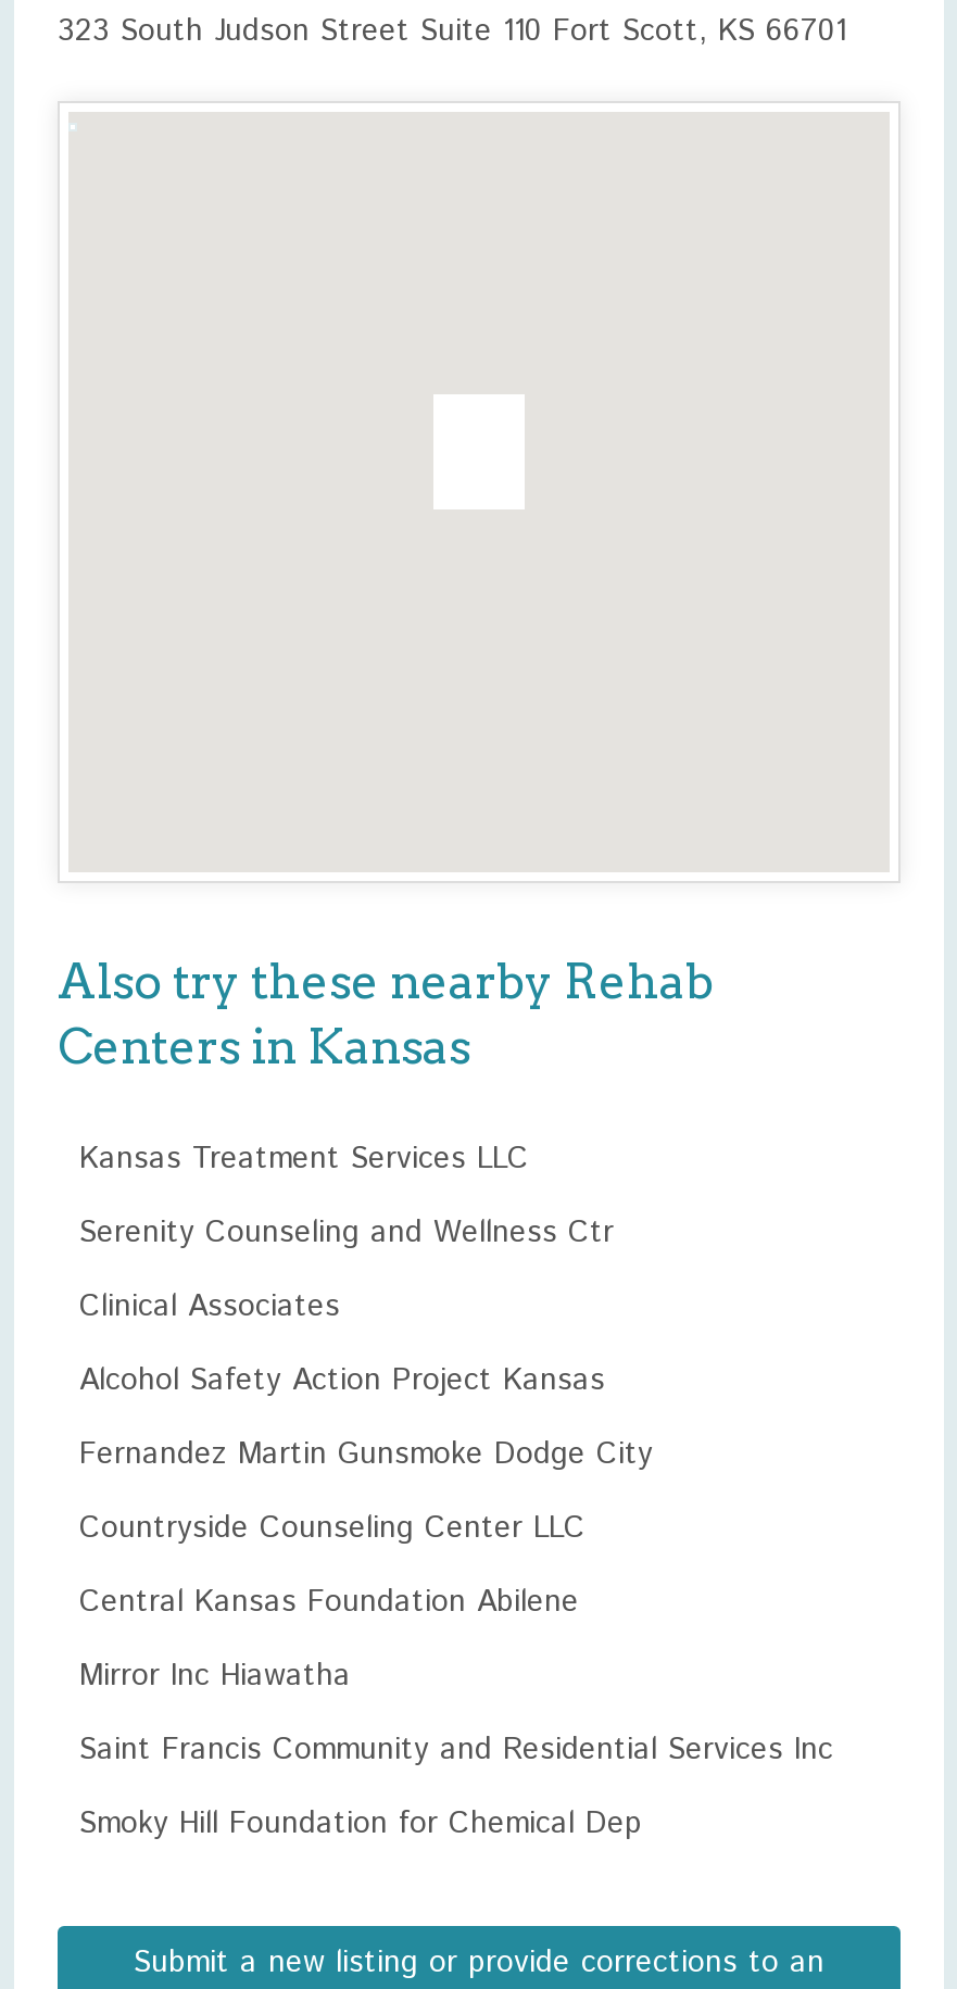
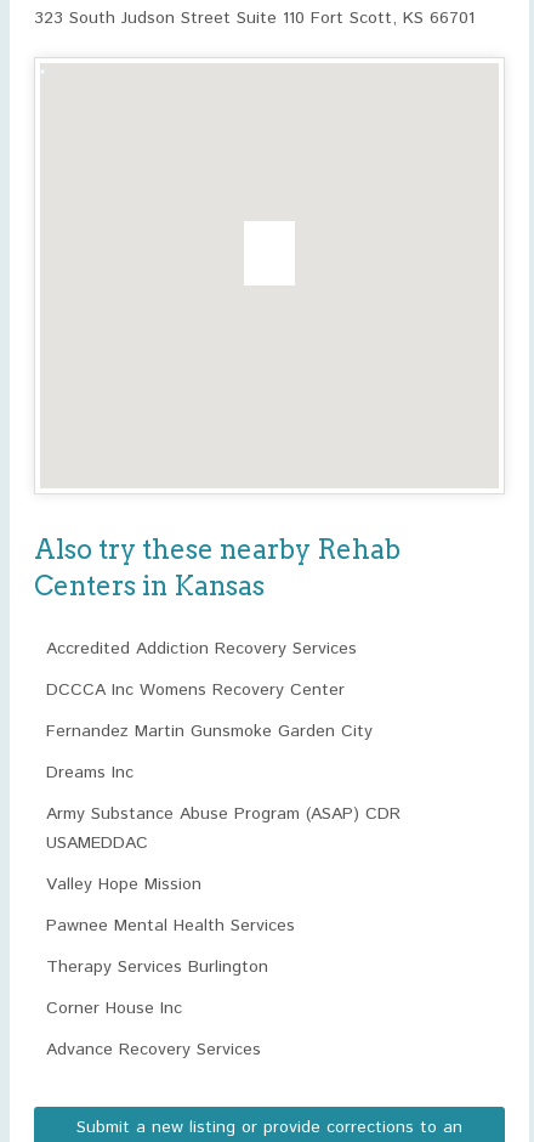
[79,1137,529,1181] Kansas Treatment Services LLC -> [46,637,357,661] Accredited Addiction Recovery Services
[79,1211,614,1255] Serenity Counseling and Wellness Ctr -> [46,678,345,702] DCCCA Inc Womens Recovery Center
[79,1285,340,1329] Clinical Associates -> [46,719,373,744] Fernandez Martin Gunsmoke Garden City
[79,1359,605,1402] Alcohol Safety Action Project Kansas -> [46,761,133,785] Dreams Inc
[79,1433,653,1476] Fernandez Martin Gunsmoke Dodge City -> [46,802,400,855] Army Substance Abuse Program (ASAP) CDR | USAMEDDAC
[79,1507,585,1550] Countryside Counseling Center LLC -> [46,872,201,897] Valley Hope Mission
[79,1581,579,1624] Central Kansas Foundation Abilene -> [46,914,295,938] Pawnee Mental Health Services
[79,1654,351,1698] Mirror Inc Hiawatha -> [46,955,268,979] Therapy Services Burlington
[79,1728,833,1772] Saint Francis Community and Residential Services Inc -> [46,996,182,1021] Corner House Inc
[79,1802,642,1846] Smoky Hill Foundation for Chemical Dep -> [46,1038,261,1062] Advance Recovery Services

